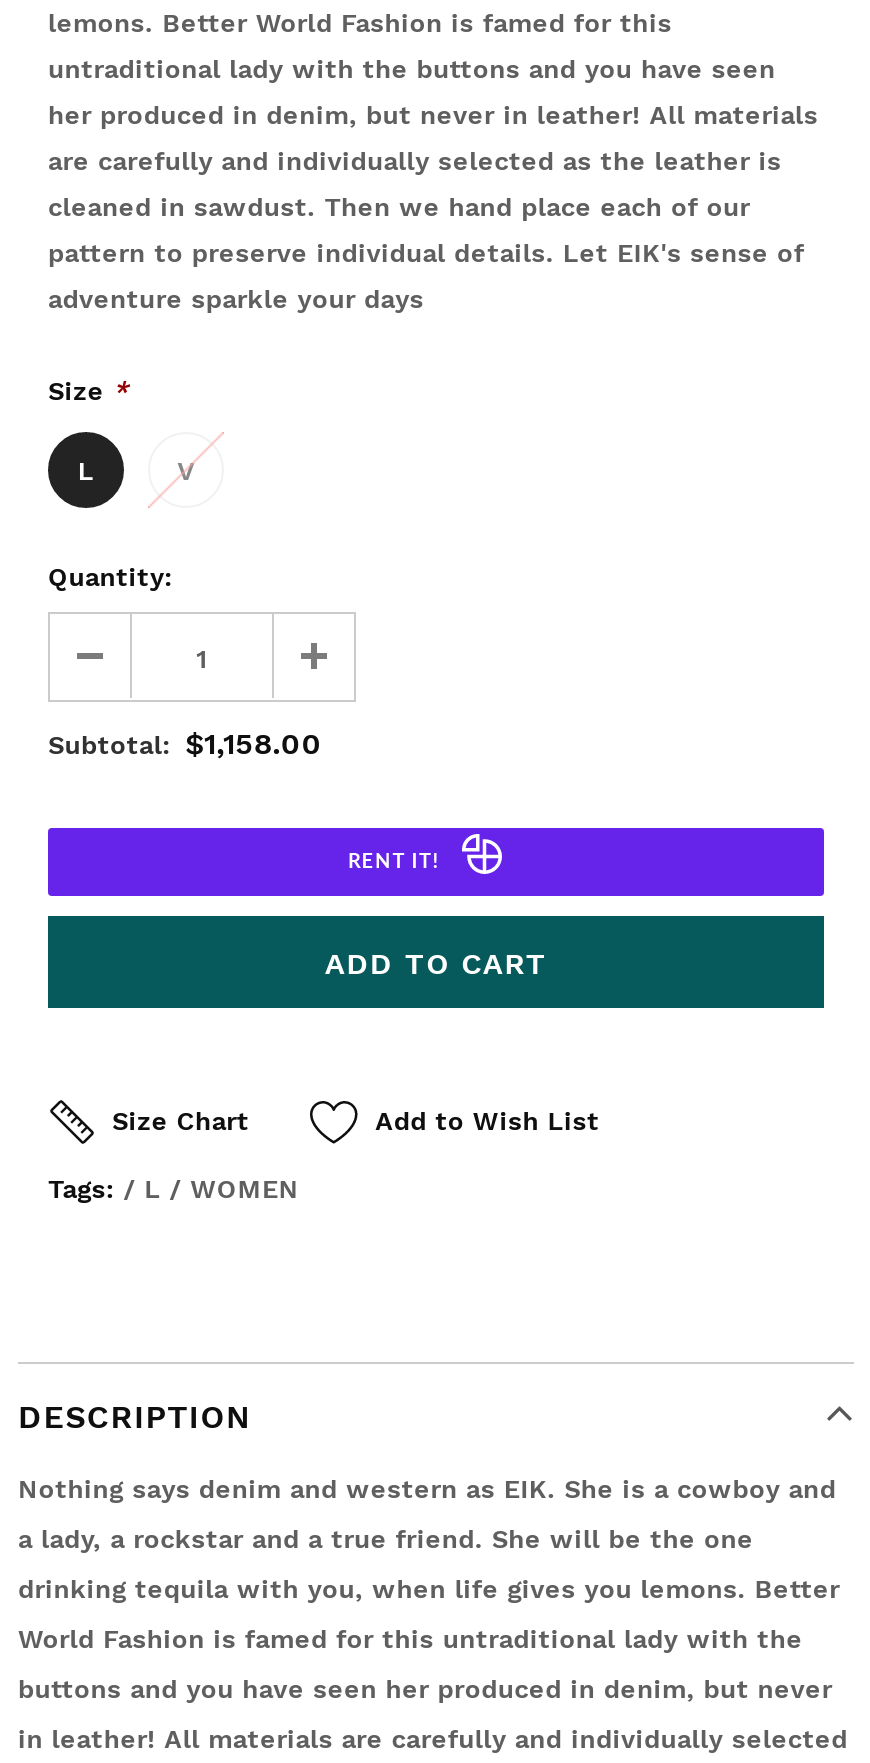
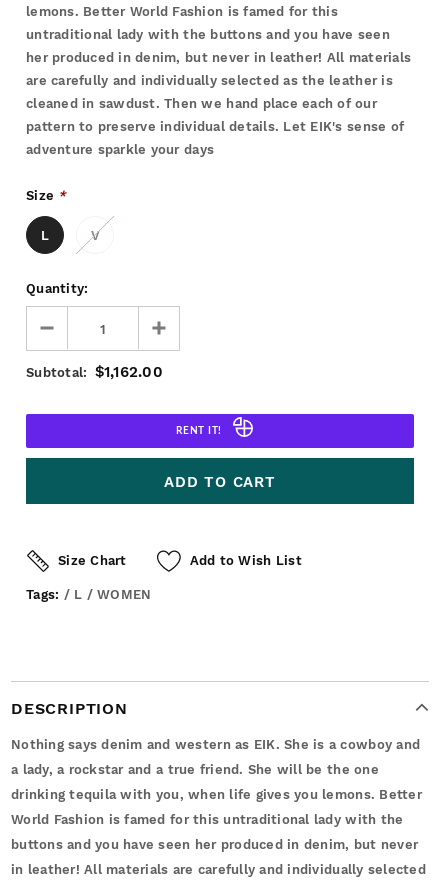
[48,725,322,761] Subtotal: $1,158.00 -> [26,362,163,380] Subtotal: $1,162.00

